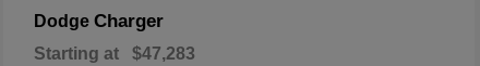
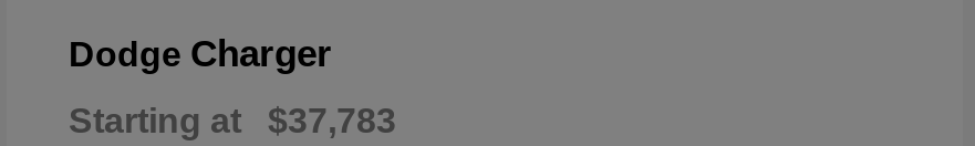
[34,44,195,62] Starting at $47,283 -> [69,101,396,138] Starting at $37,783

